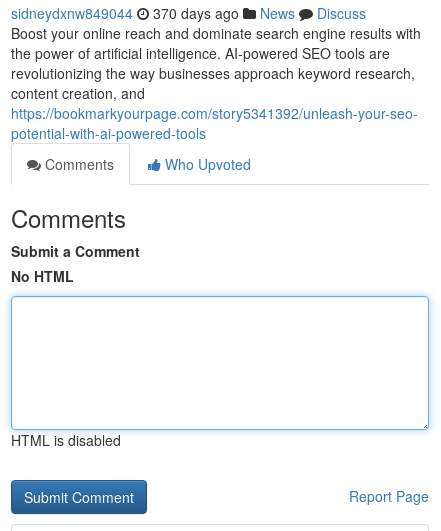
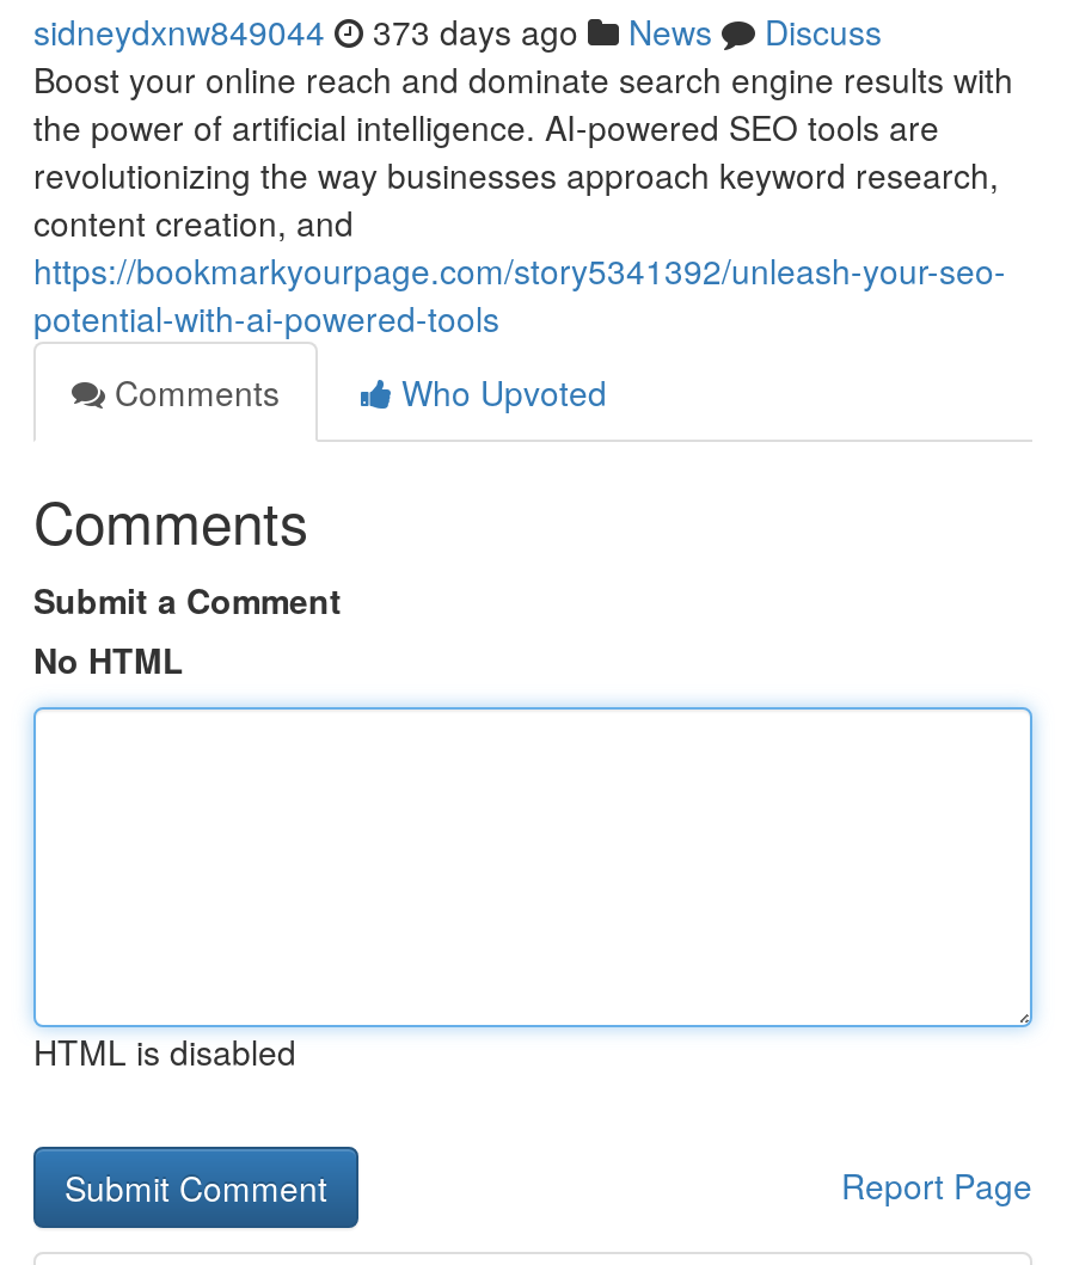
[11,3,366,23] sidneydxnw849044 370 days ago News Discuss -> [33,7,882,55] sidneydxnw849044 373 days ago News Discuss

